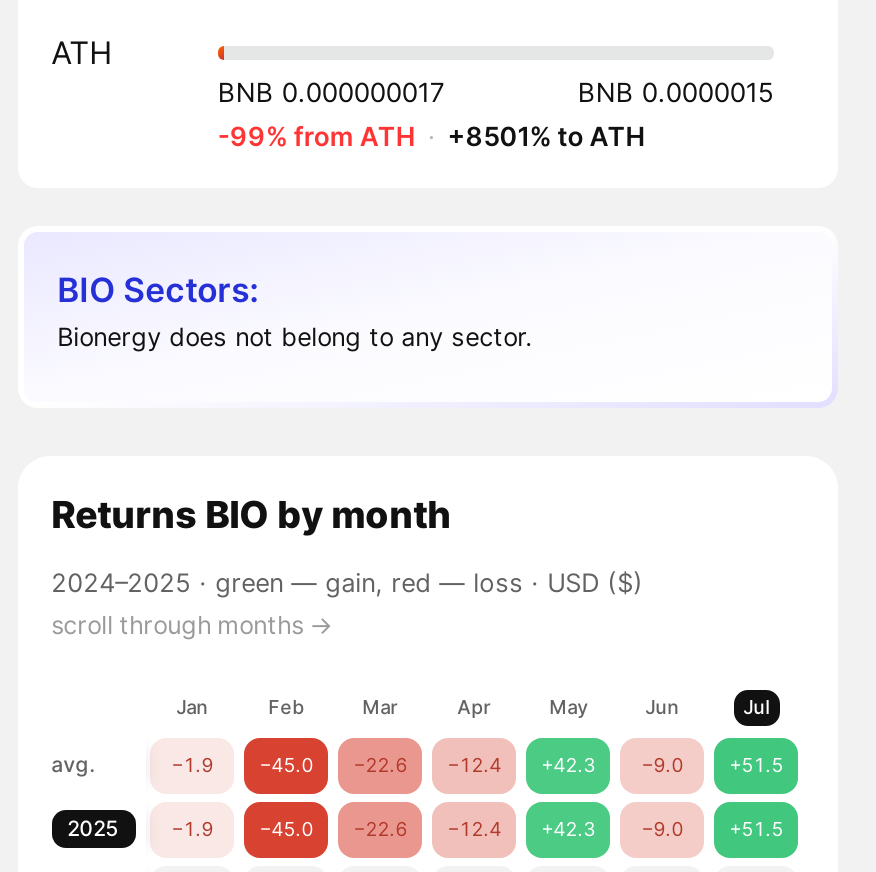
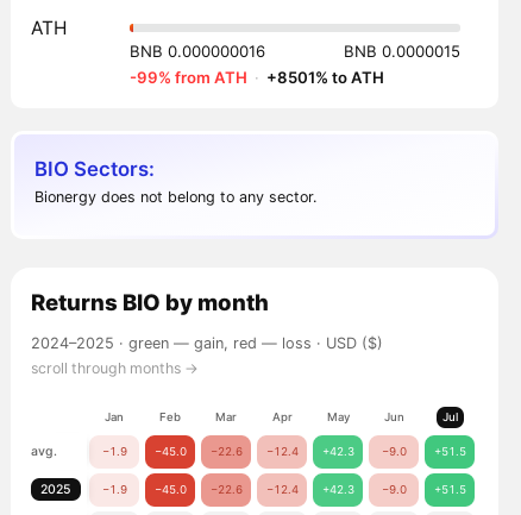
[218,76,446,108] BNB 0.000000017 -> [130,42,265,61] BNB 0.000000016

